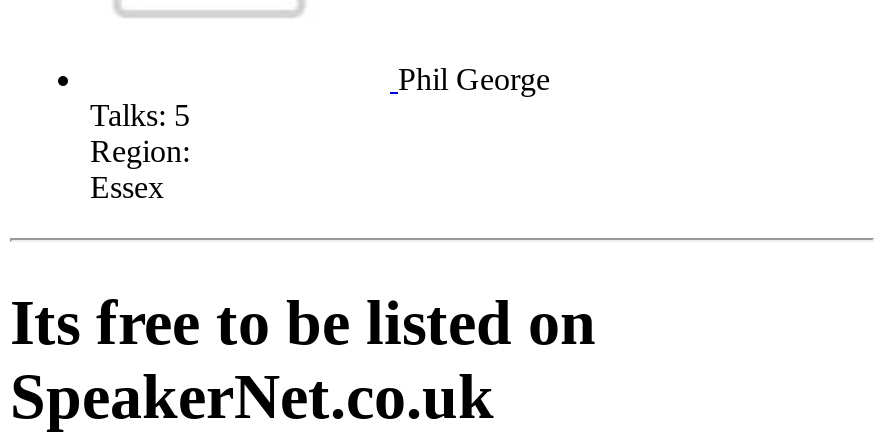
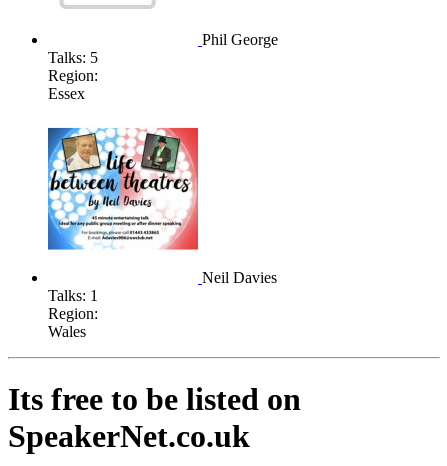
none -> [47,127,277,340] [image] | Neil Davies | Talks: 1 | Region: | Wales

